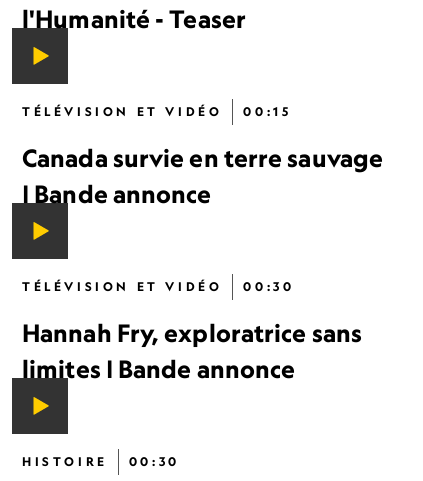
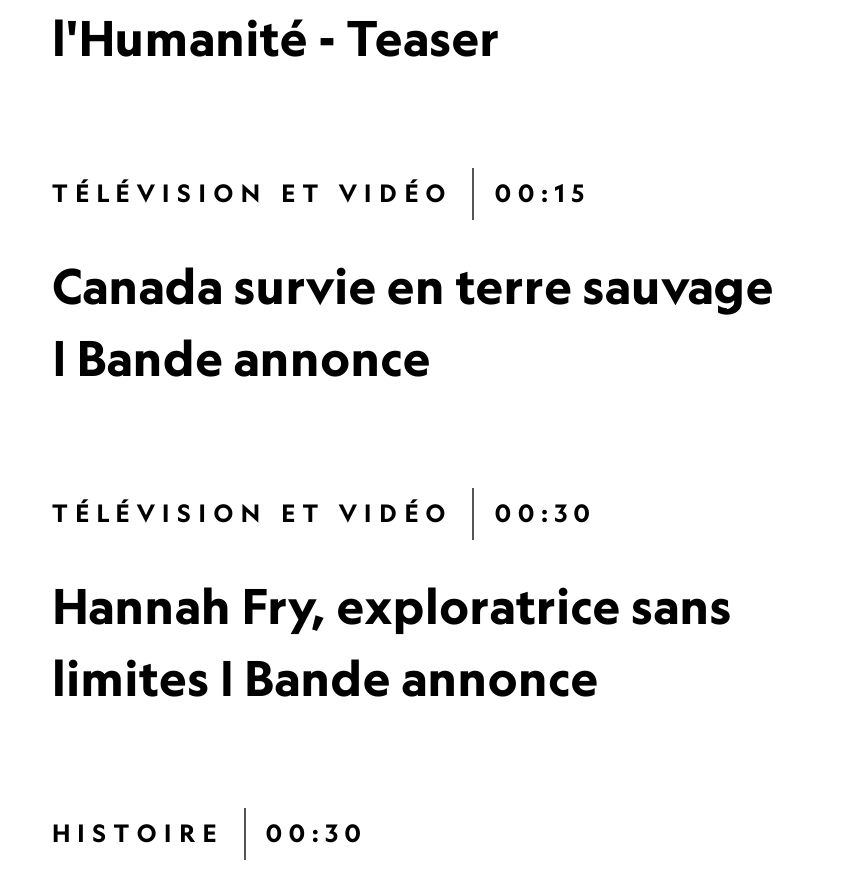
[11,27,69,85] [image] -> none
[11,202,69,260] [image] -> none
[11,377,69,435] [image] -> none

